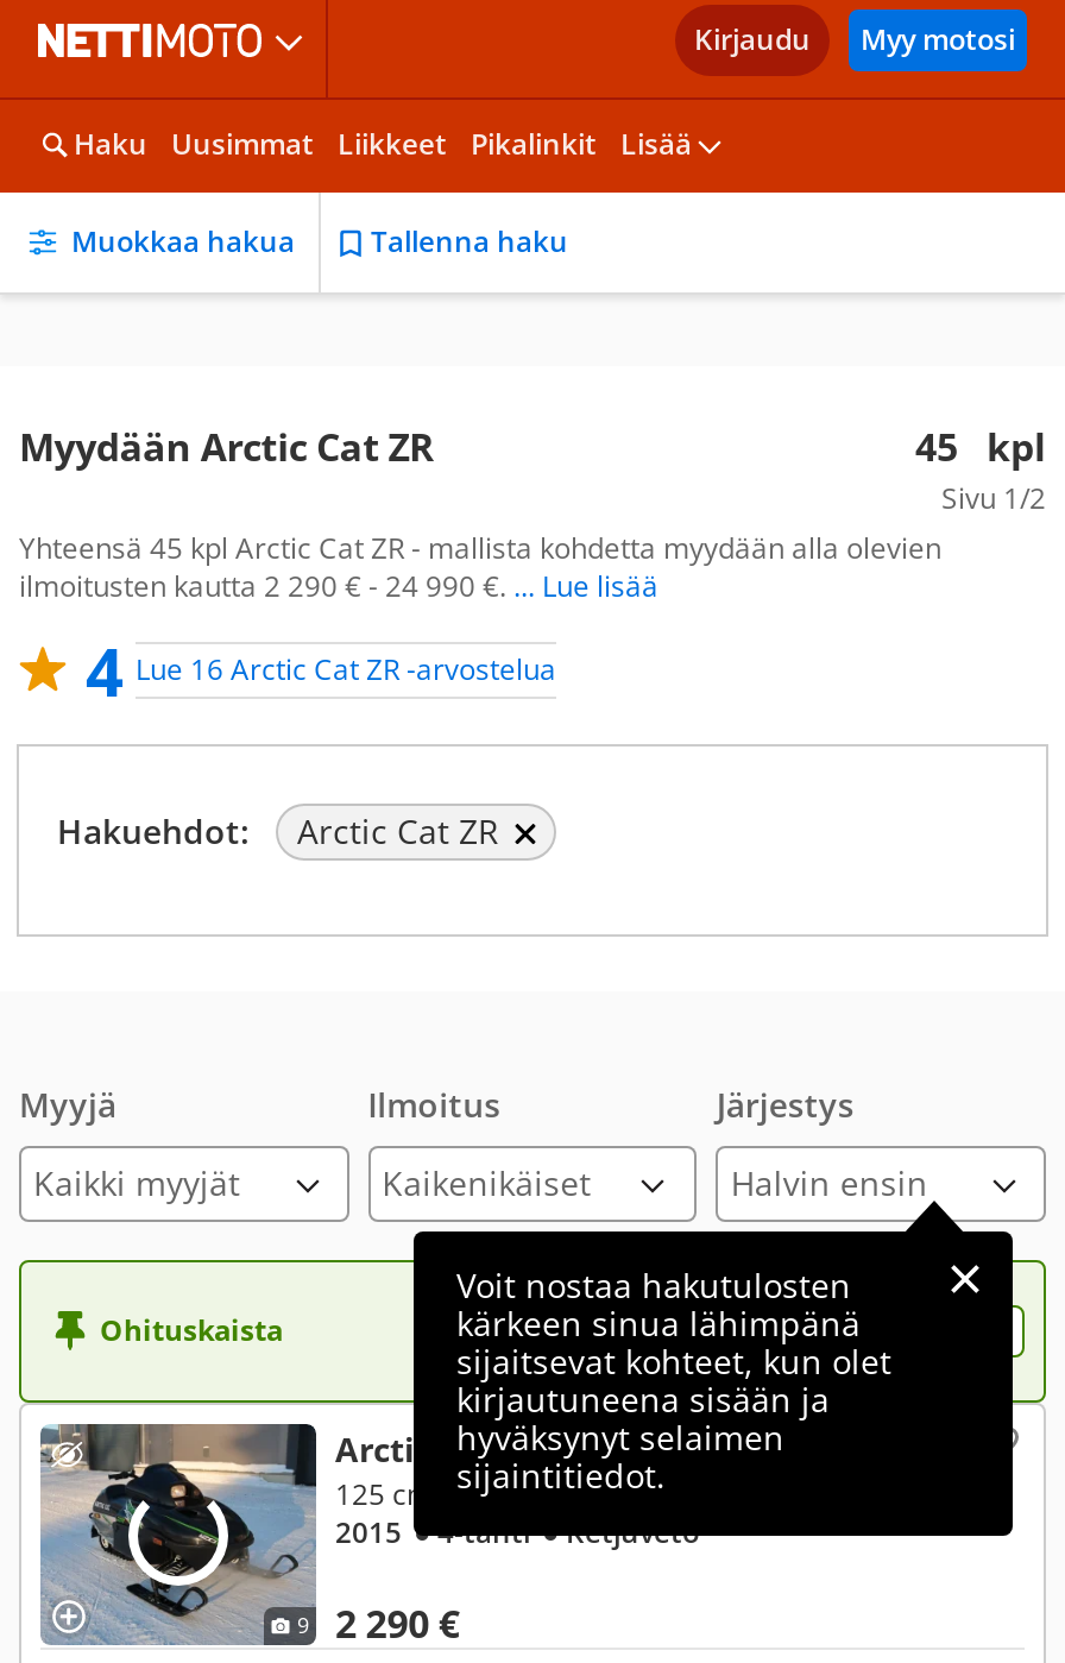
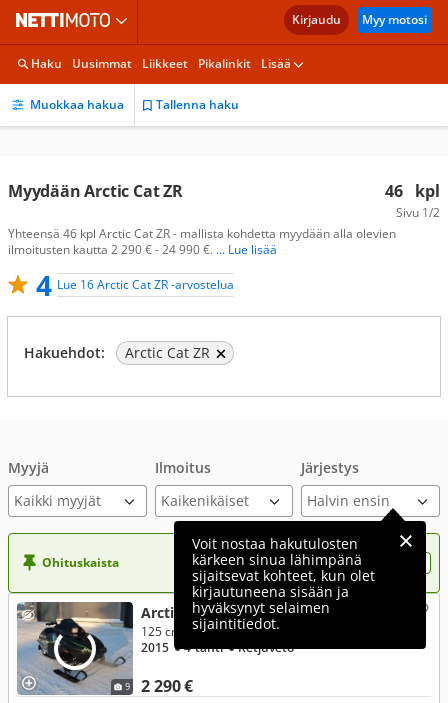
[915,421,1046,473] 45 kpl -> [385,180,440,202] 46 kpl
[19,528,941,568] Yhteensä 45 kpl Arctic Cat ZR - mallista kohdetta myydään alla olevien -> [8,225,396,242] Yhteensä 46 kpl Arctic Cat ZR - mallista kohdetta myydään alla olevien

